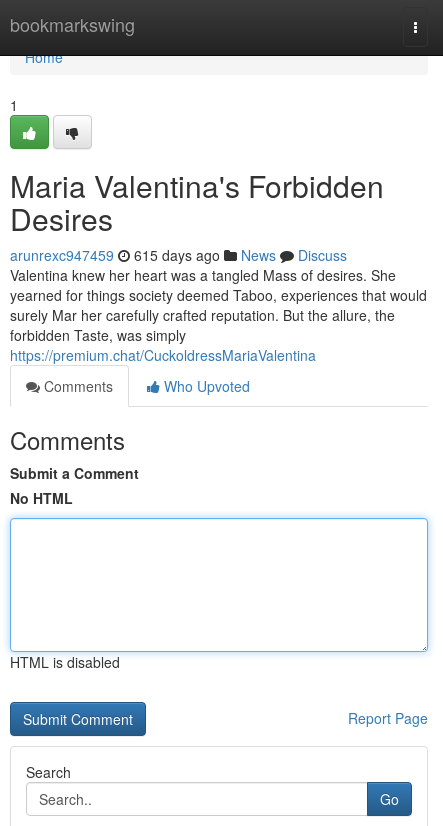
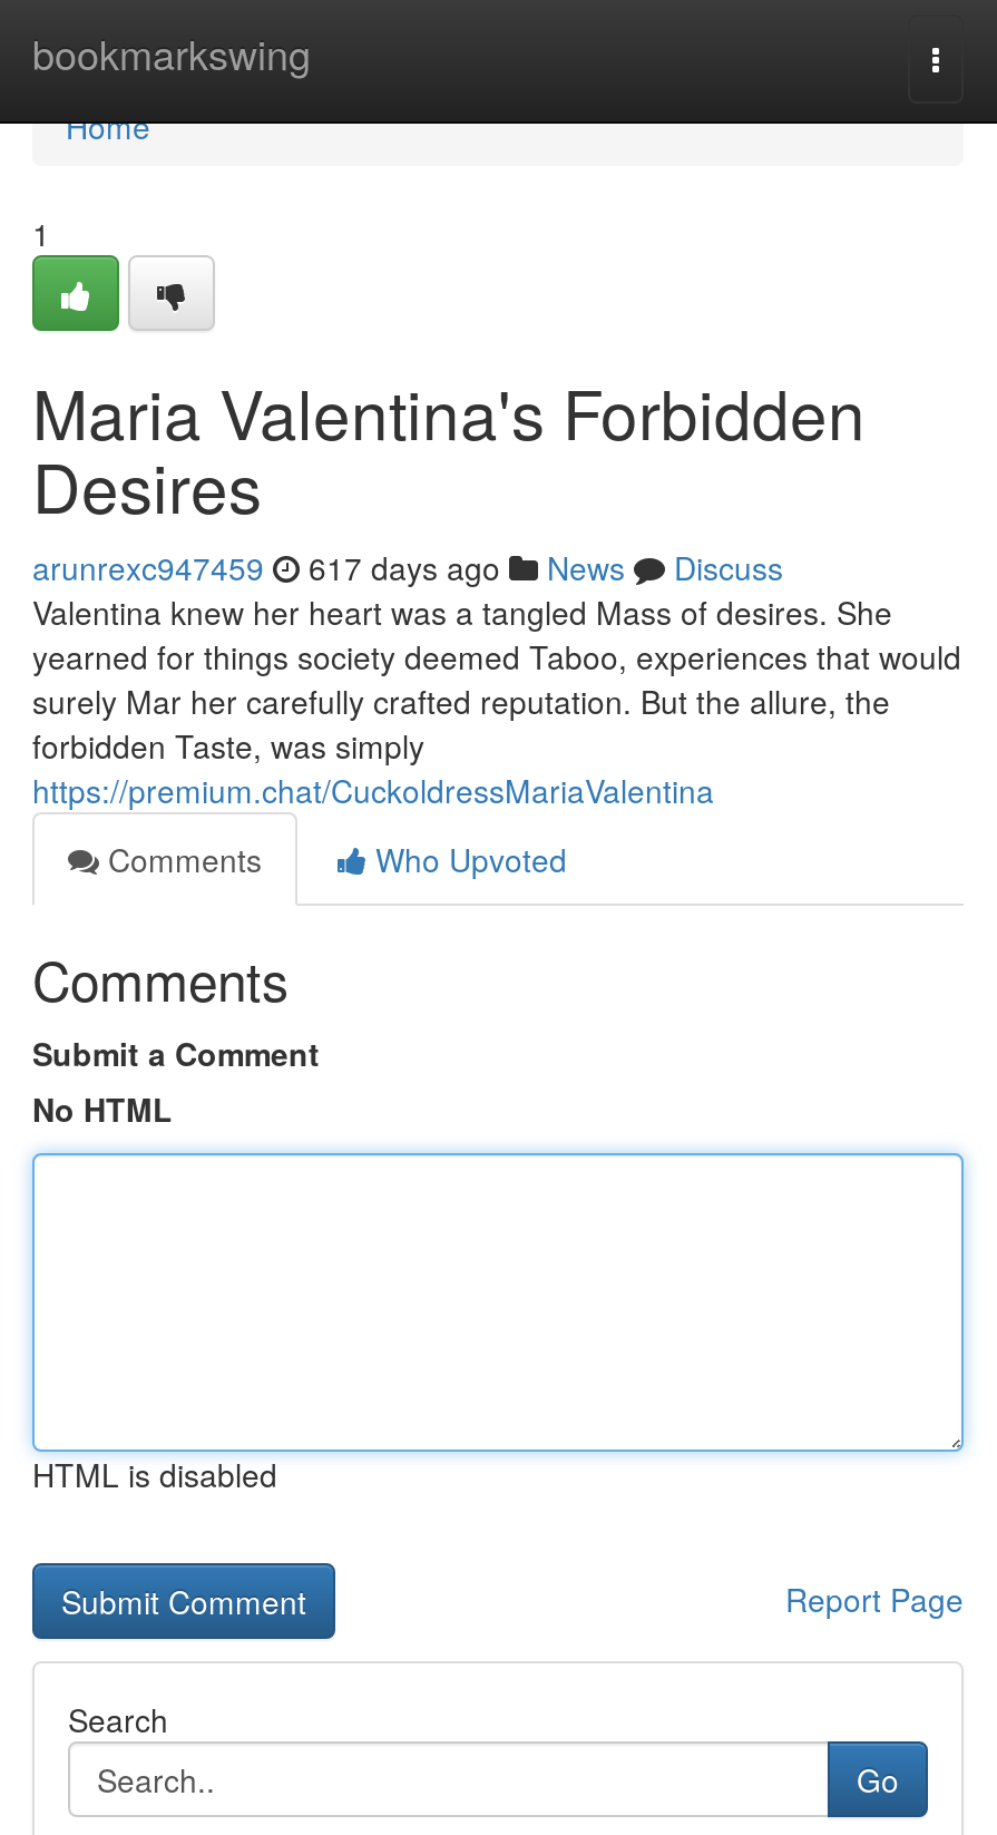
[10,245,347,265] arunrexc947459 615 days ago News Discuss -> [32,545,783,589] arunrexc947459 617 days ago News Discuss

